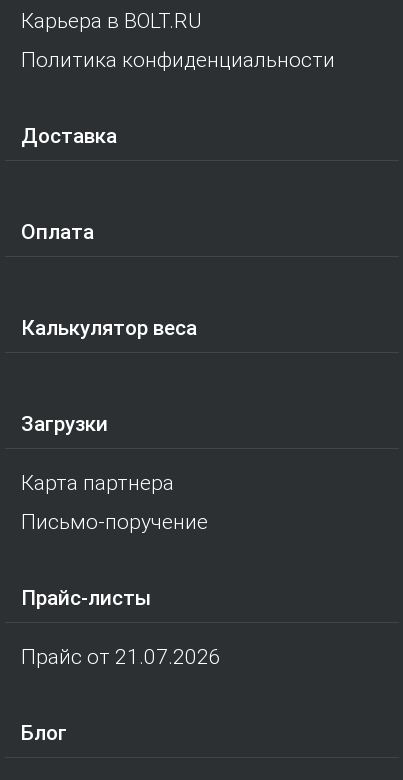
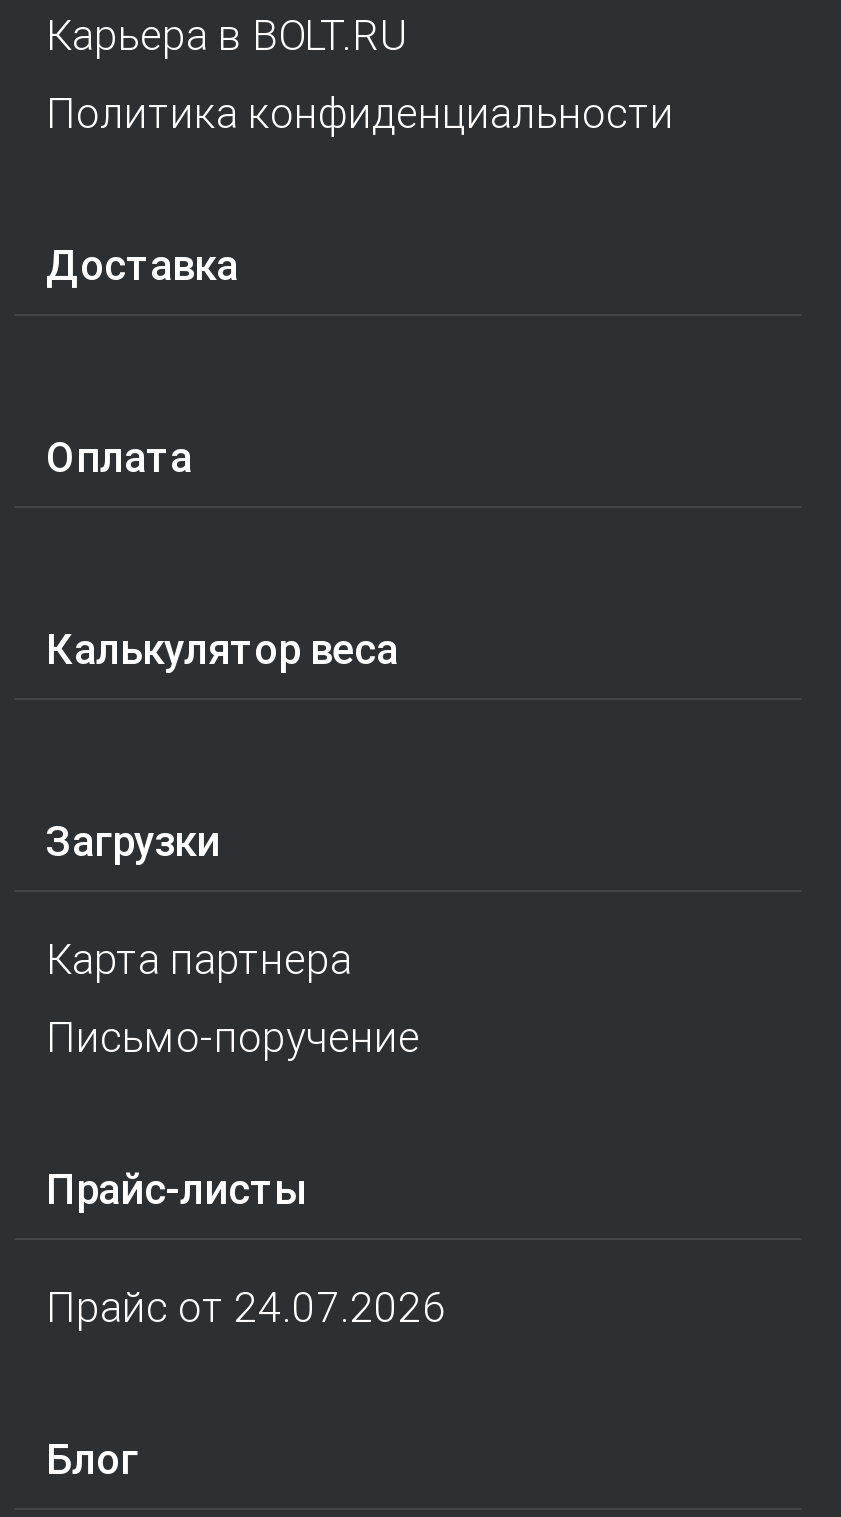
[21,645,221,669] Прайс от 21.07.2026 -> [46,1285,446,1333] Прайс от 24.07.2026

